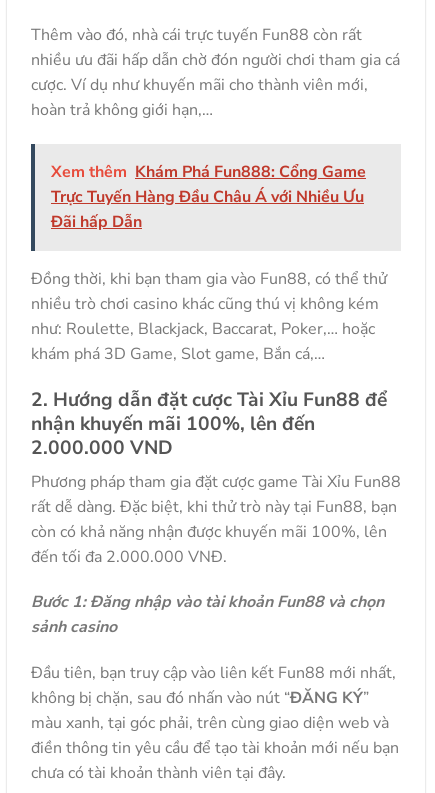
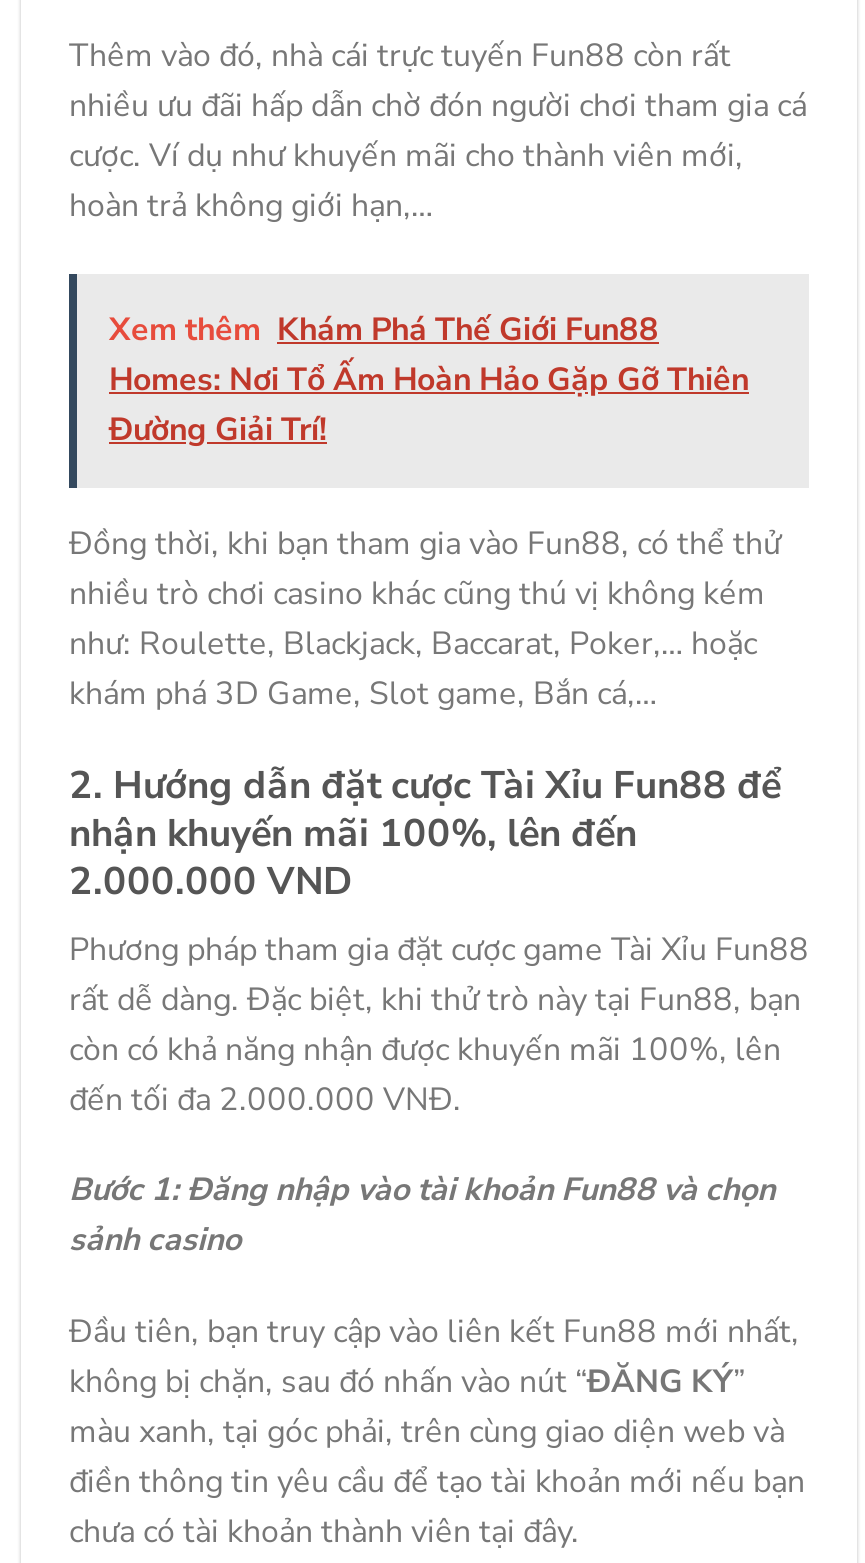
[51,161,366,233] Xem thêm Khám Phá Fun888: Cổng Game | Trực Tuyến Hàng Đầu Châu Á với Nhiều Ưu | Đãi hấp Dẫn -> [109,308,749,452] Xem thêm Khám Phá Thế Giới Fun88 | Homes: Nơi Tổ Ấm Hoàn Hảo Gặp Gỡ Thiên | Đường Giải Trí!

